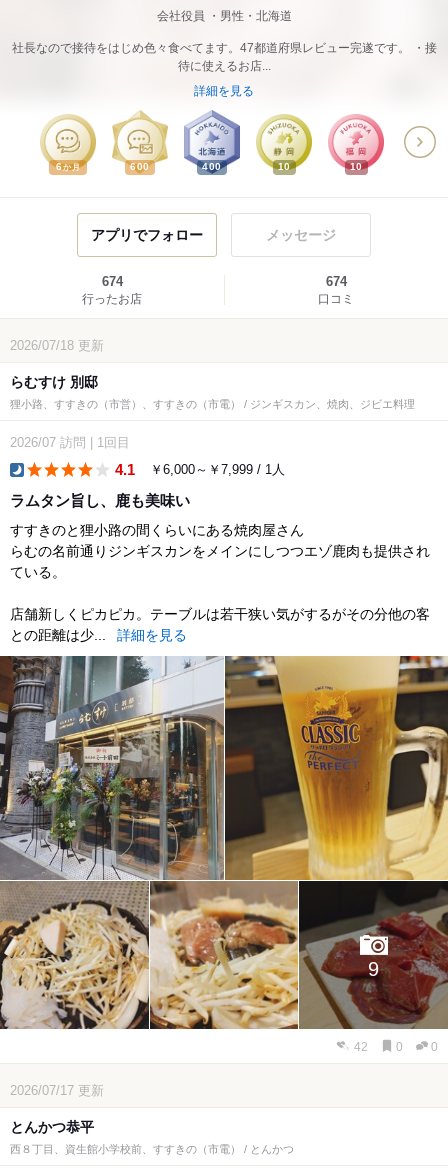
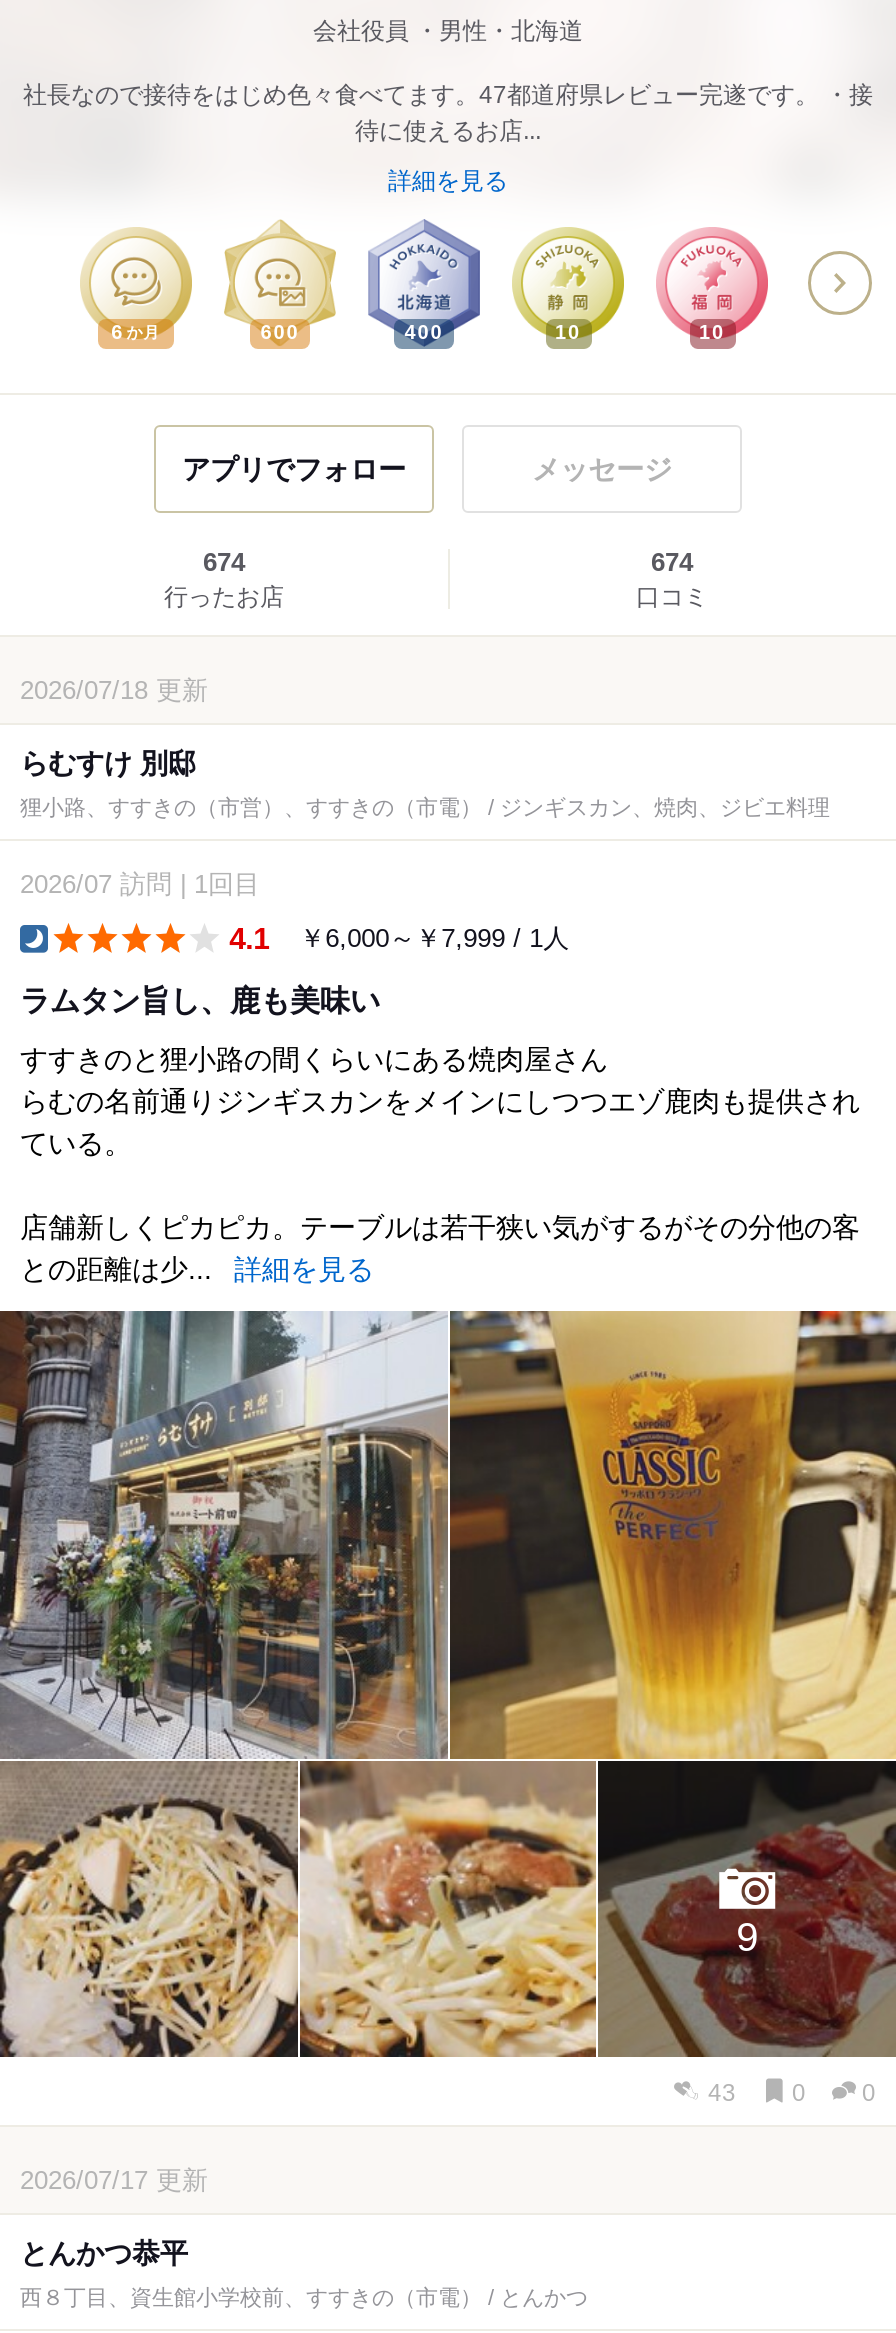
[354,1040,368,1054] 42 -> [708,2079,736,2107] 43

